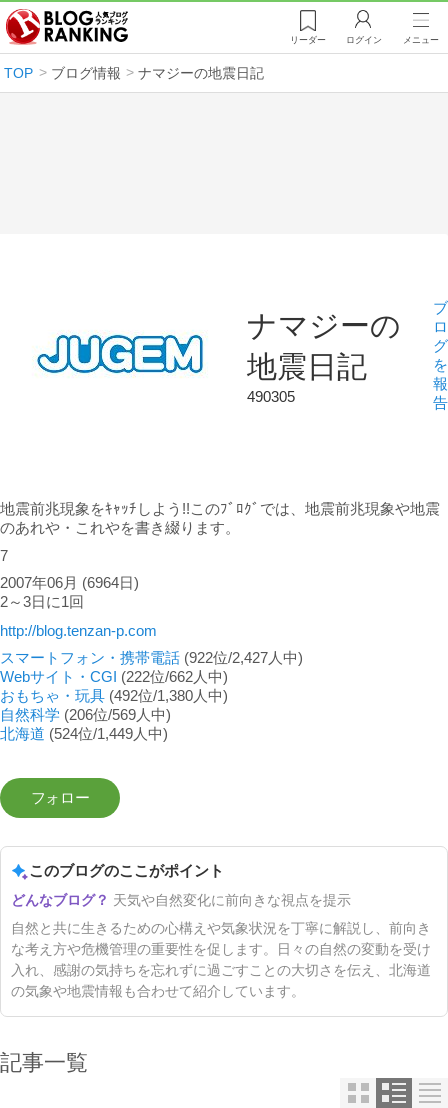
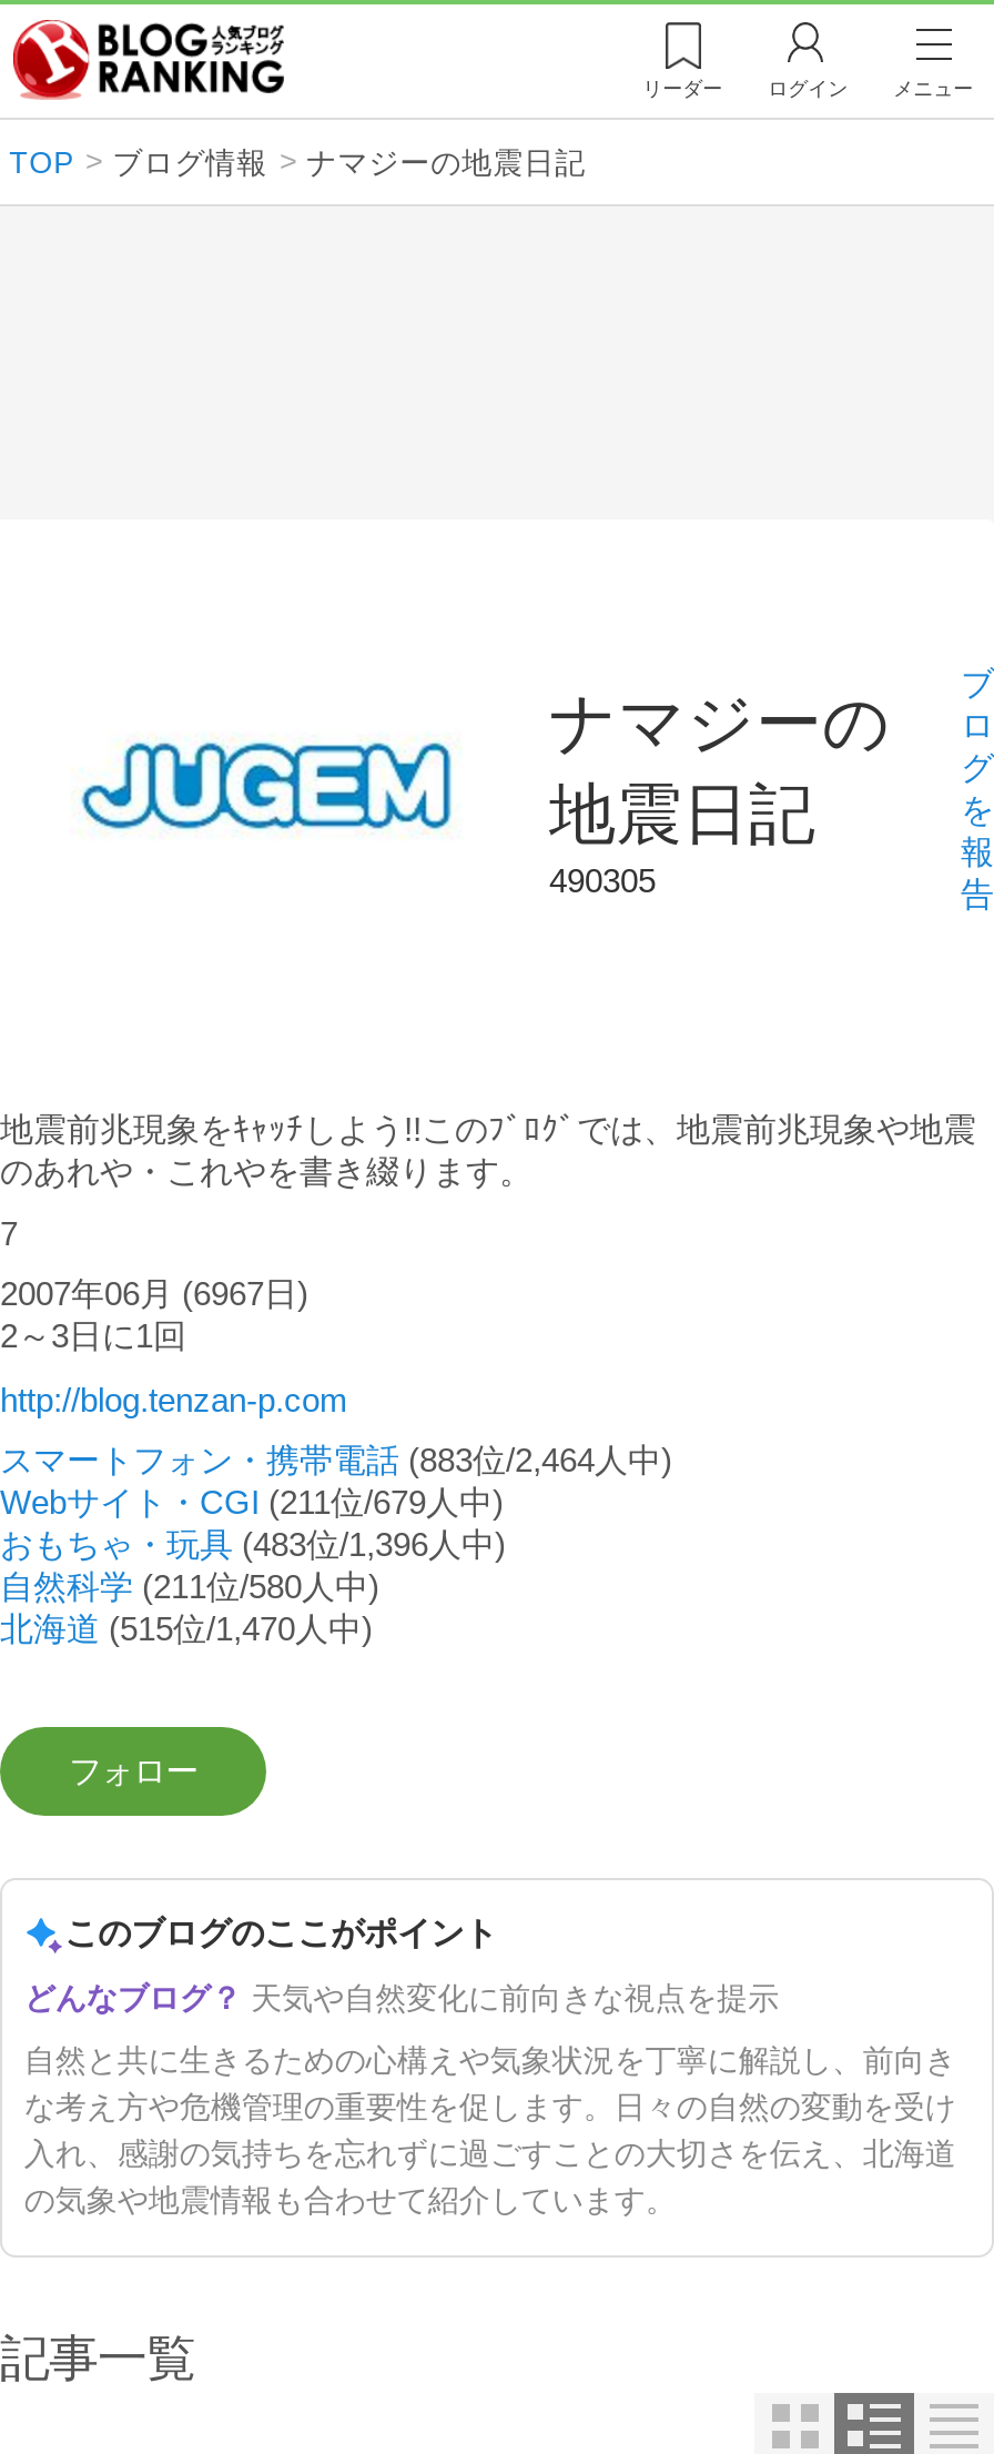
[0,574,139,591] 2007年06月 (6964日) -> [0,1275,308,1312] 2007年06月 (6967日)
[0,649,303,666] スマートフォン・携帯電話 (922位/2,427人中) -> [0,1440,672,1478] スマートフォン・携帯電話 (883位/2,464人中)
[0,668,228,685] Webサイト・CGI (222位/662人中) -> [0,1482,504,1520] Webサイト・CGI (211位/679人中)
[0,687,228,704] おもちゃ・玩具 (492位/1,380人中) -> [0,1524,506,1562] おもちゃ・玩具 (483位/1,396人中)
[0,706,171,723] 自然科学 (206位/569人中) -> [0,1567,379,1604] 自然科学 (211位/580人中)
[0,725,168,742] 北海道 (524位/1,449人中) -> [0,1609,373,1646] 北海道 (515位/1,470人中)

